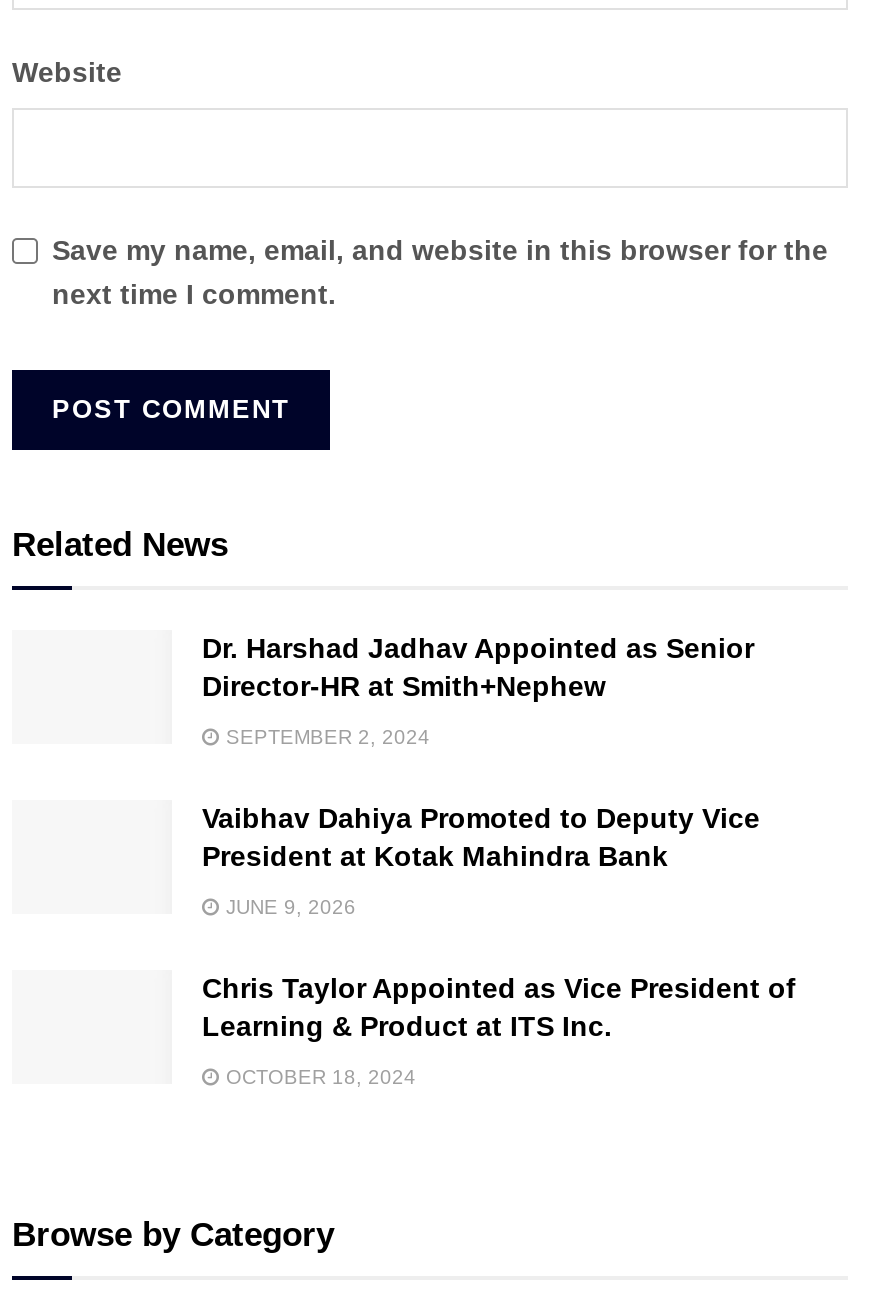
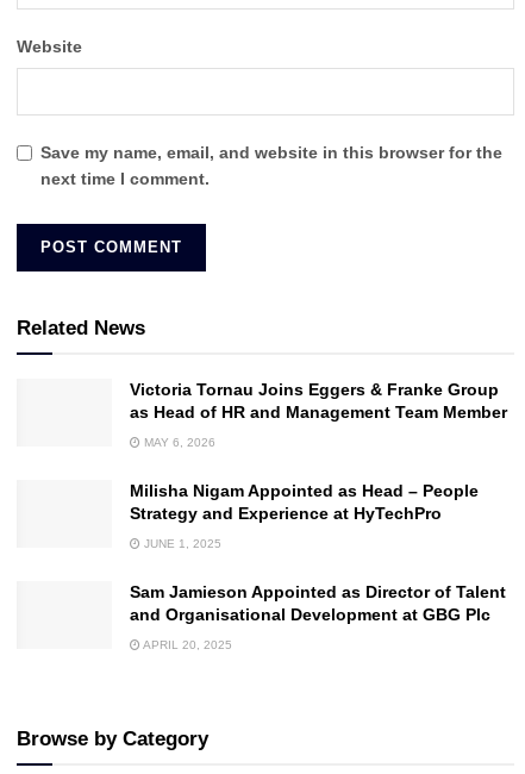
[202,632,754,702] Dr. Harshad Jadhav Appointed as Senior | Director-HR at Smith+Nephew -> [130,380,507,421] Victoria Tornau Joins Eggers & Franke Group | as Head of HR and Management Team Member
[220,726,430,748] SEPTEMBER 2, 2024 -> [140,436,215,449] MAY 6, 2026
[202,802,760,872] Vaibhav Dahiya Promoted to Deputy Vice | President at Kotak Mahindra Bank -> [130,481,479,523] Milisha Nigam Appointed as Head – People | Strategy and Experience at HyTechPro
[220,896,356,918] JUNE 9, 2026 -> [140,537,221,550] JUNE 1, 2025
[202,972,796,1042] Chris Taylor Appointed as Vice President of | Learning & Product at ITS Inc. -> [130,582,506,624] Sam Jamieson Appointed as Director of Talent | and Organisational Development at GBG Plc
[220,1066,416,1088] OCTOBER 18, 2024 -> [140,638,232,651] APRIL 20, 2025

